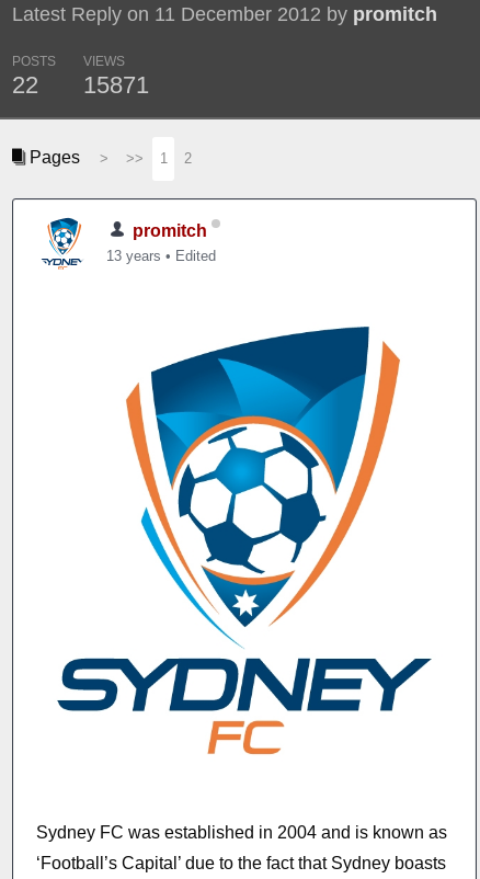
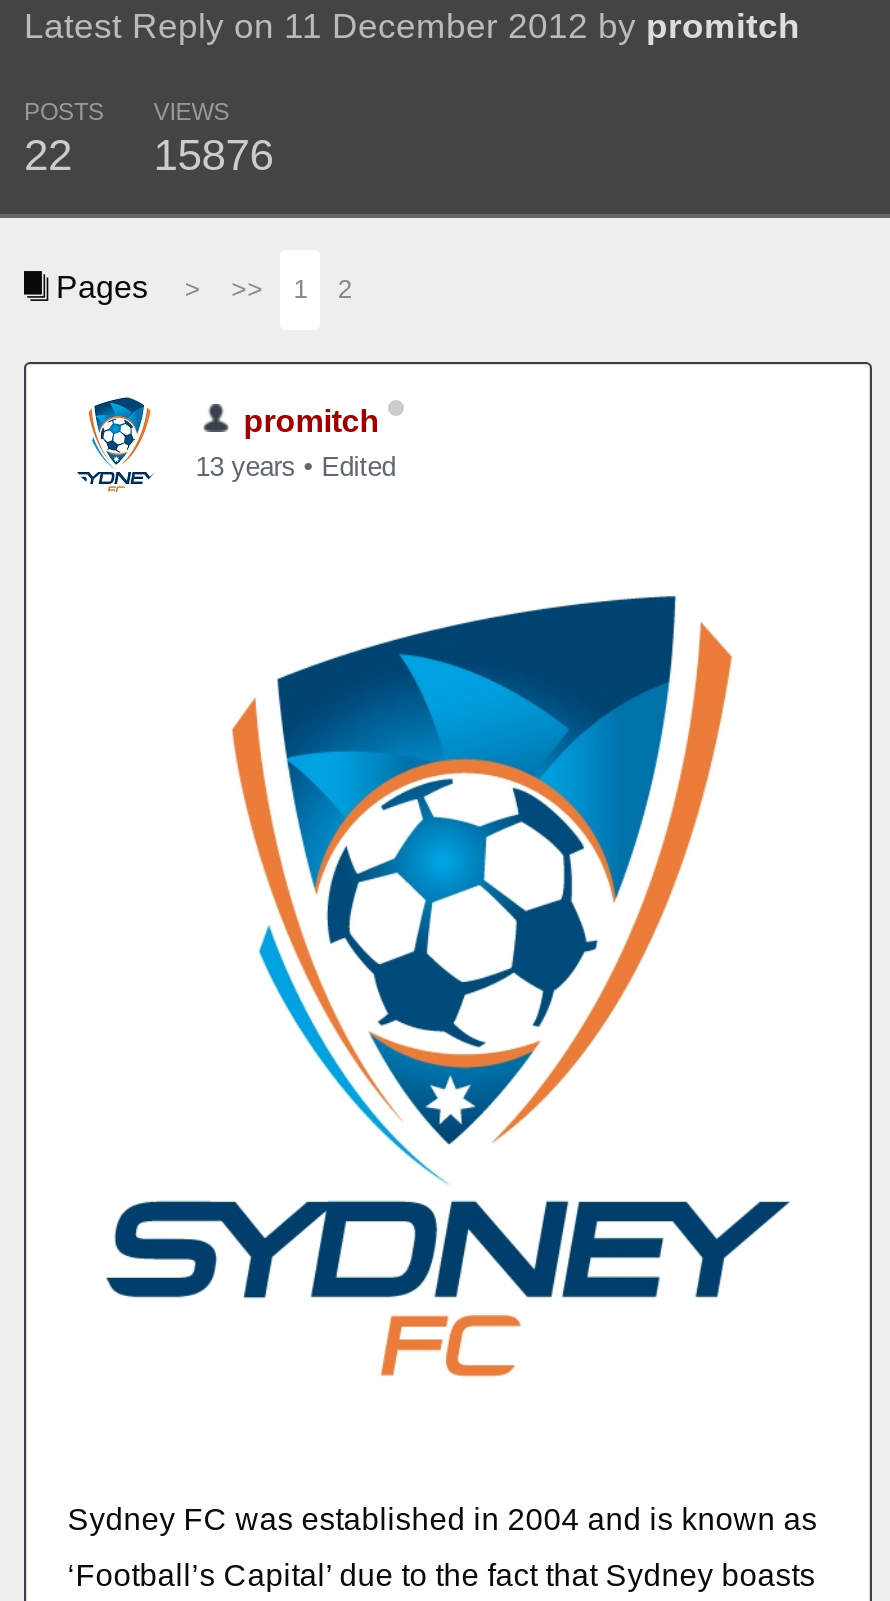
[12,71,149,99] 22 15871 -> [24,130,274,180] 22 15876

